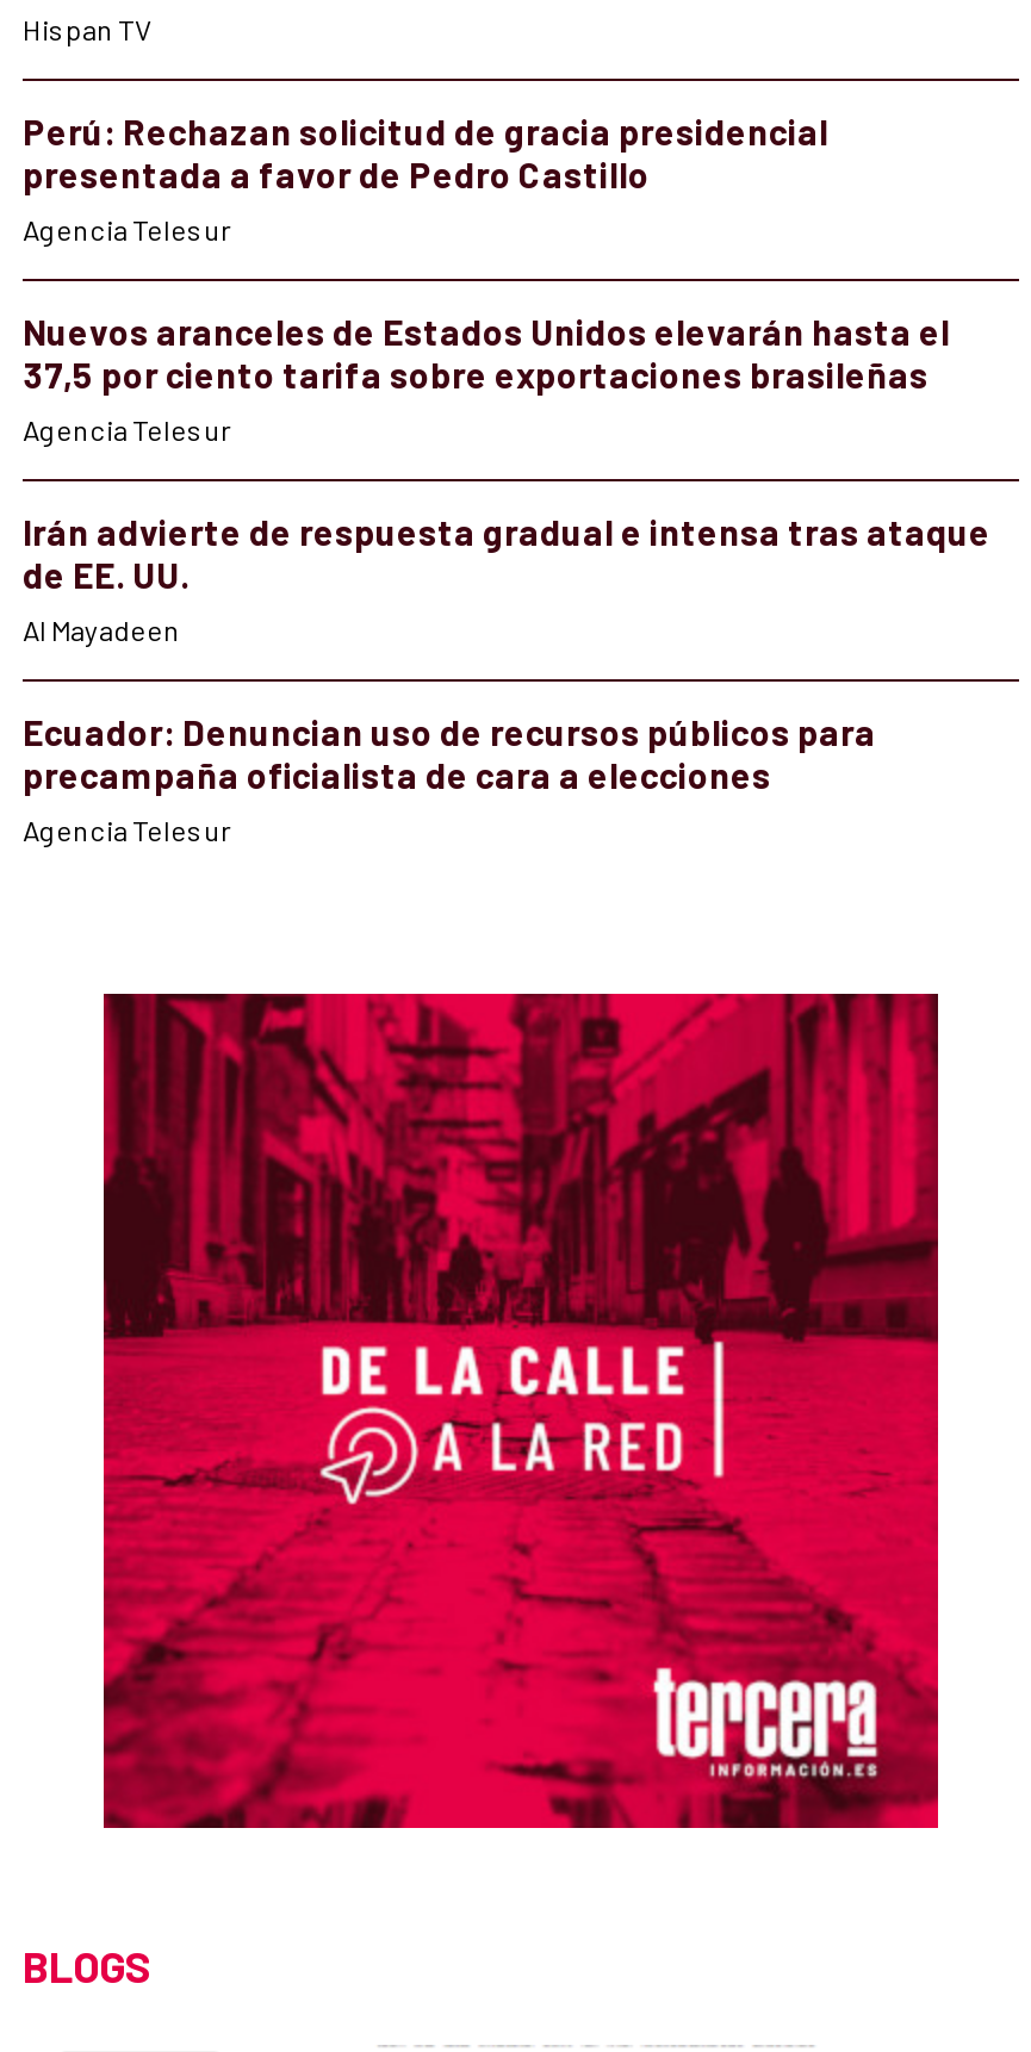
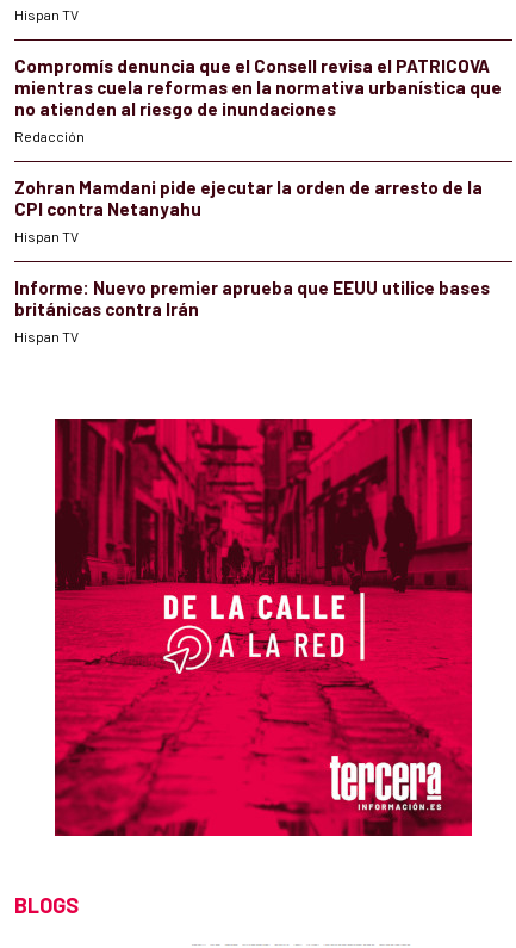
[23,108,990,845] Perú: Rechazan solicitud de gracia presidencial | presentada a favor de Pedro Castillo | Agencia Telesur | Nuevos aranceles de Estados Unidos elevarán hasta el | 37,5 por ciento tarifa sobre exportaciones brasileñas | Agencia Telesur | Irán advierte de respuesta gradual e intensa tras ataque | de EE. UU. | Al Mayadeen | Ecuador: Denuncian uso de recursos públicos para | precampaña oficialista de cara a elecciones | Agencia Telesur -> [14,54,502,344] Compromís denuncia que el Consell revisa el PATRICOVA | mientras cuela reformas en la normativa urbanística que | no atienden al riesgo de inundaciones | Redacción | Zohran Mamdani pide ejecutar la orden de arresto de la | CPI contra Netanyahu | Hispan TV | Informe: Nuevo premier aprueba que EEUU utilice bases | británicas contra Irán | Hispan TV

